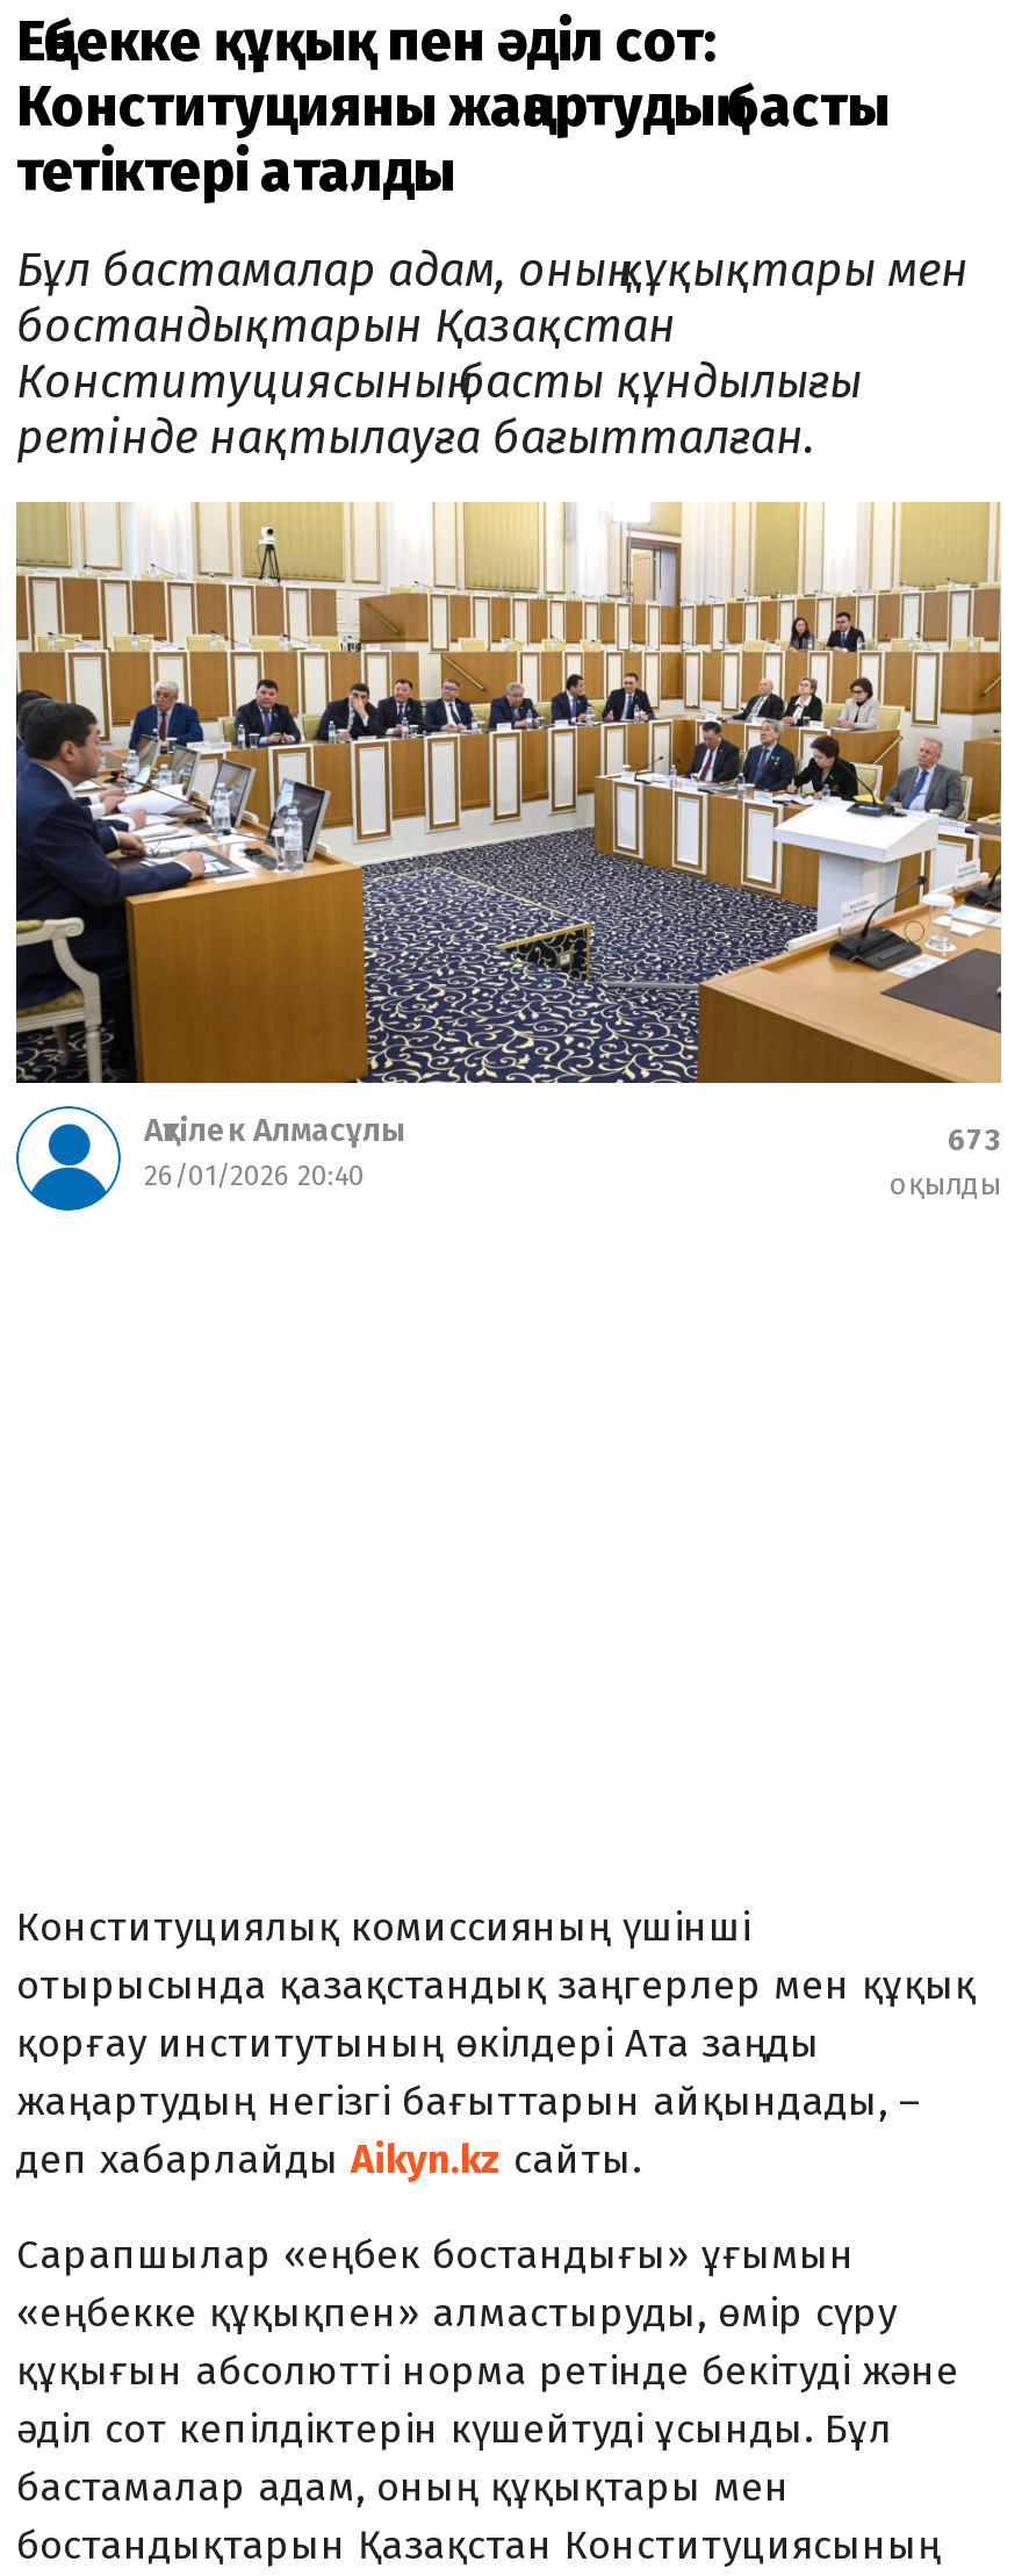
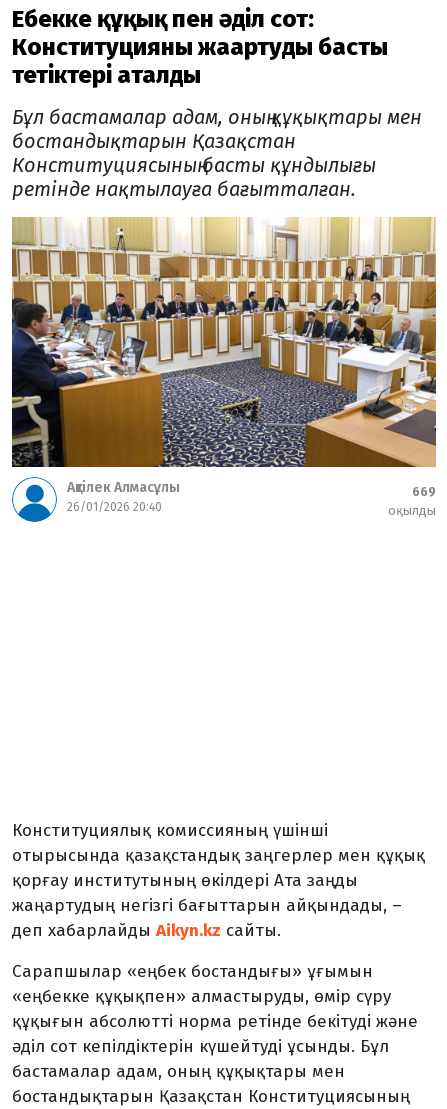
[948,1124,1001,1158] 673 -> [412,484,436,499] 669

